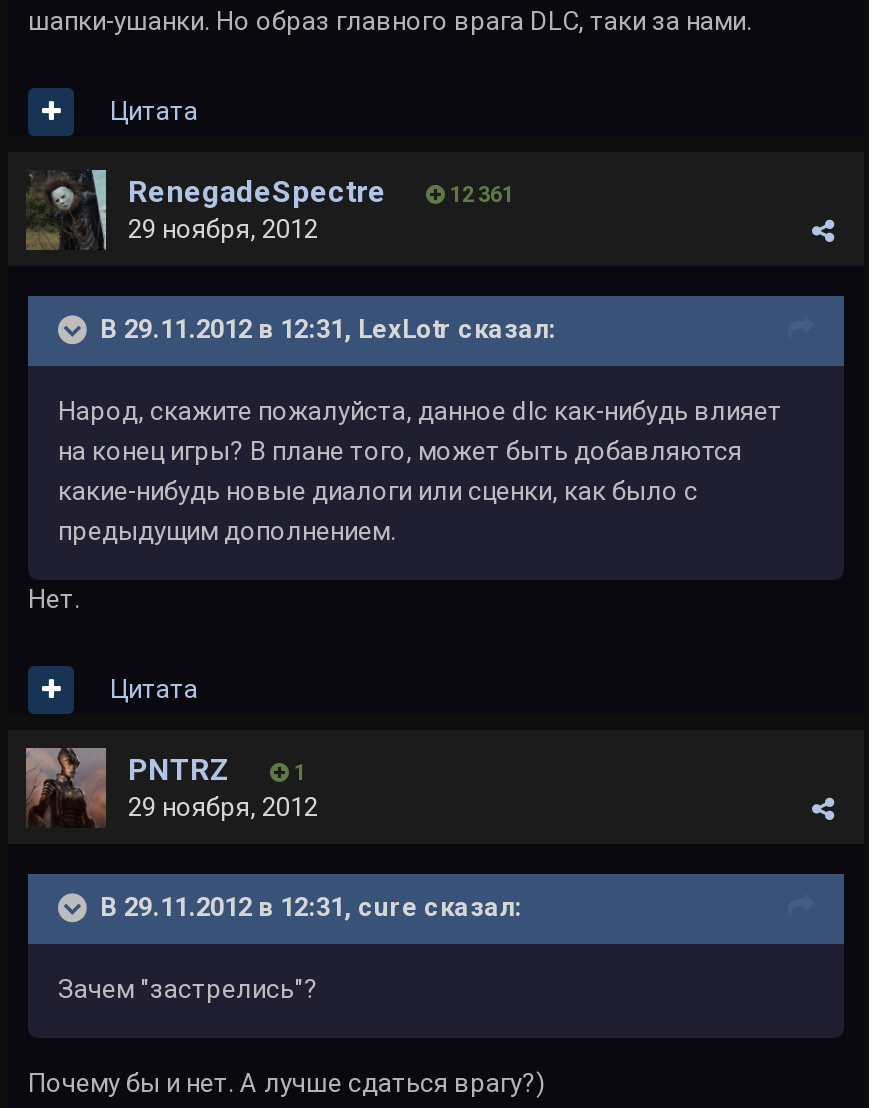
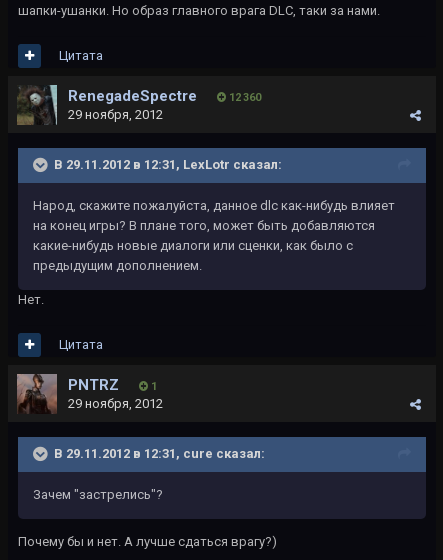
[444,182,514,208] 12 361 -> [226,91,261,104] 12 360

